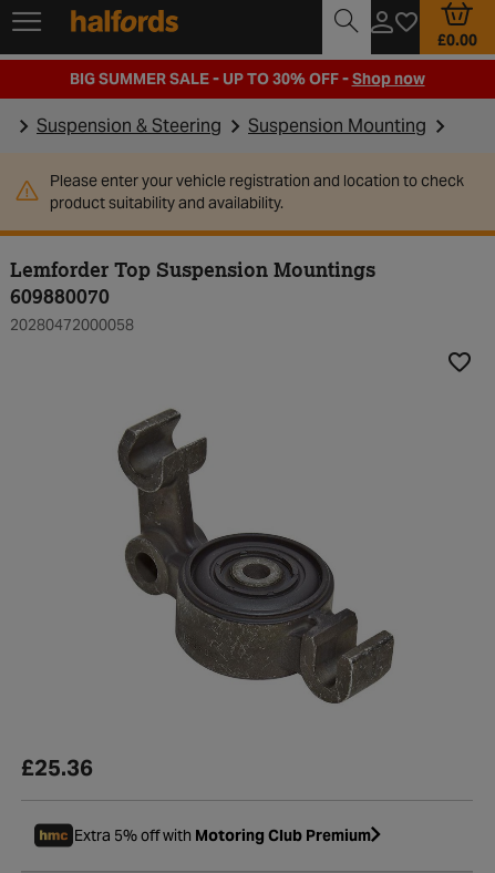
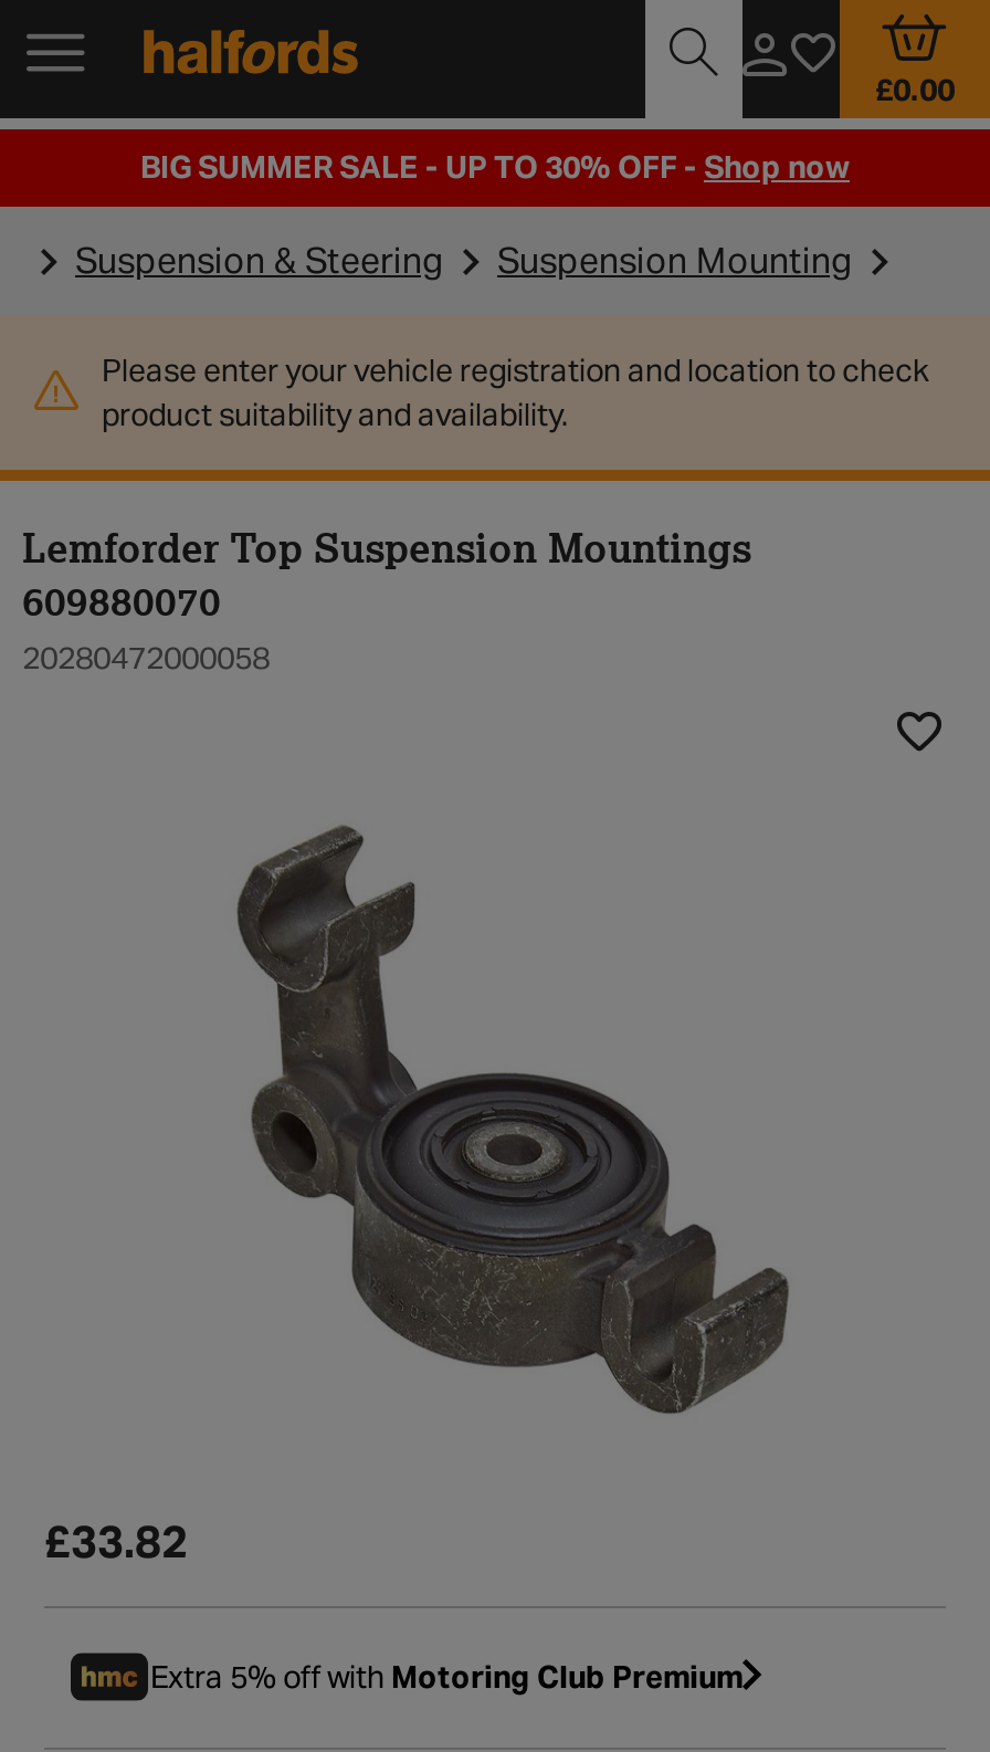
[21,753,93,782] £25.36 -> [44,1513,188,1570] £33.82

